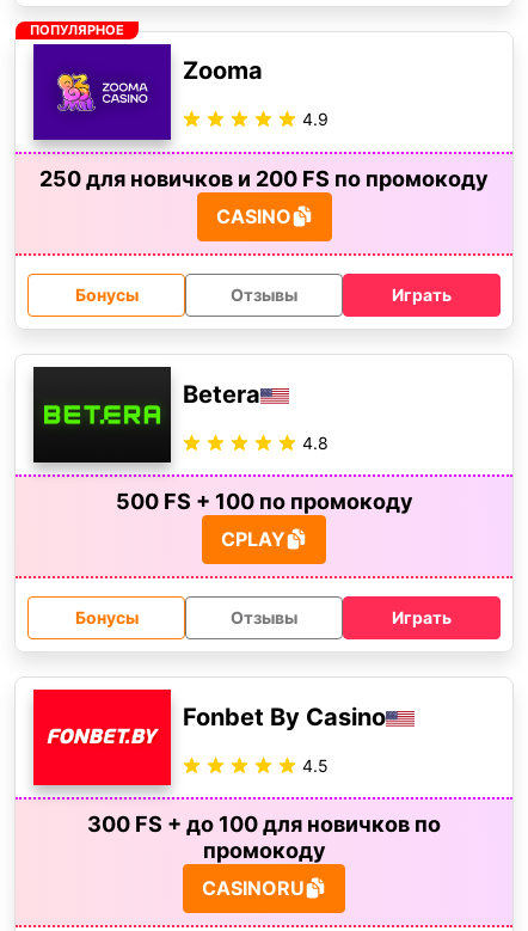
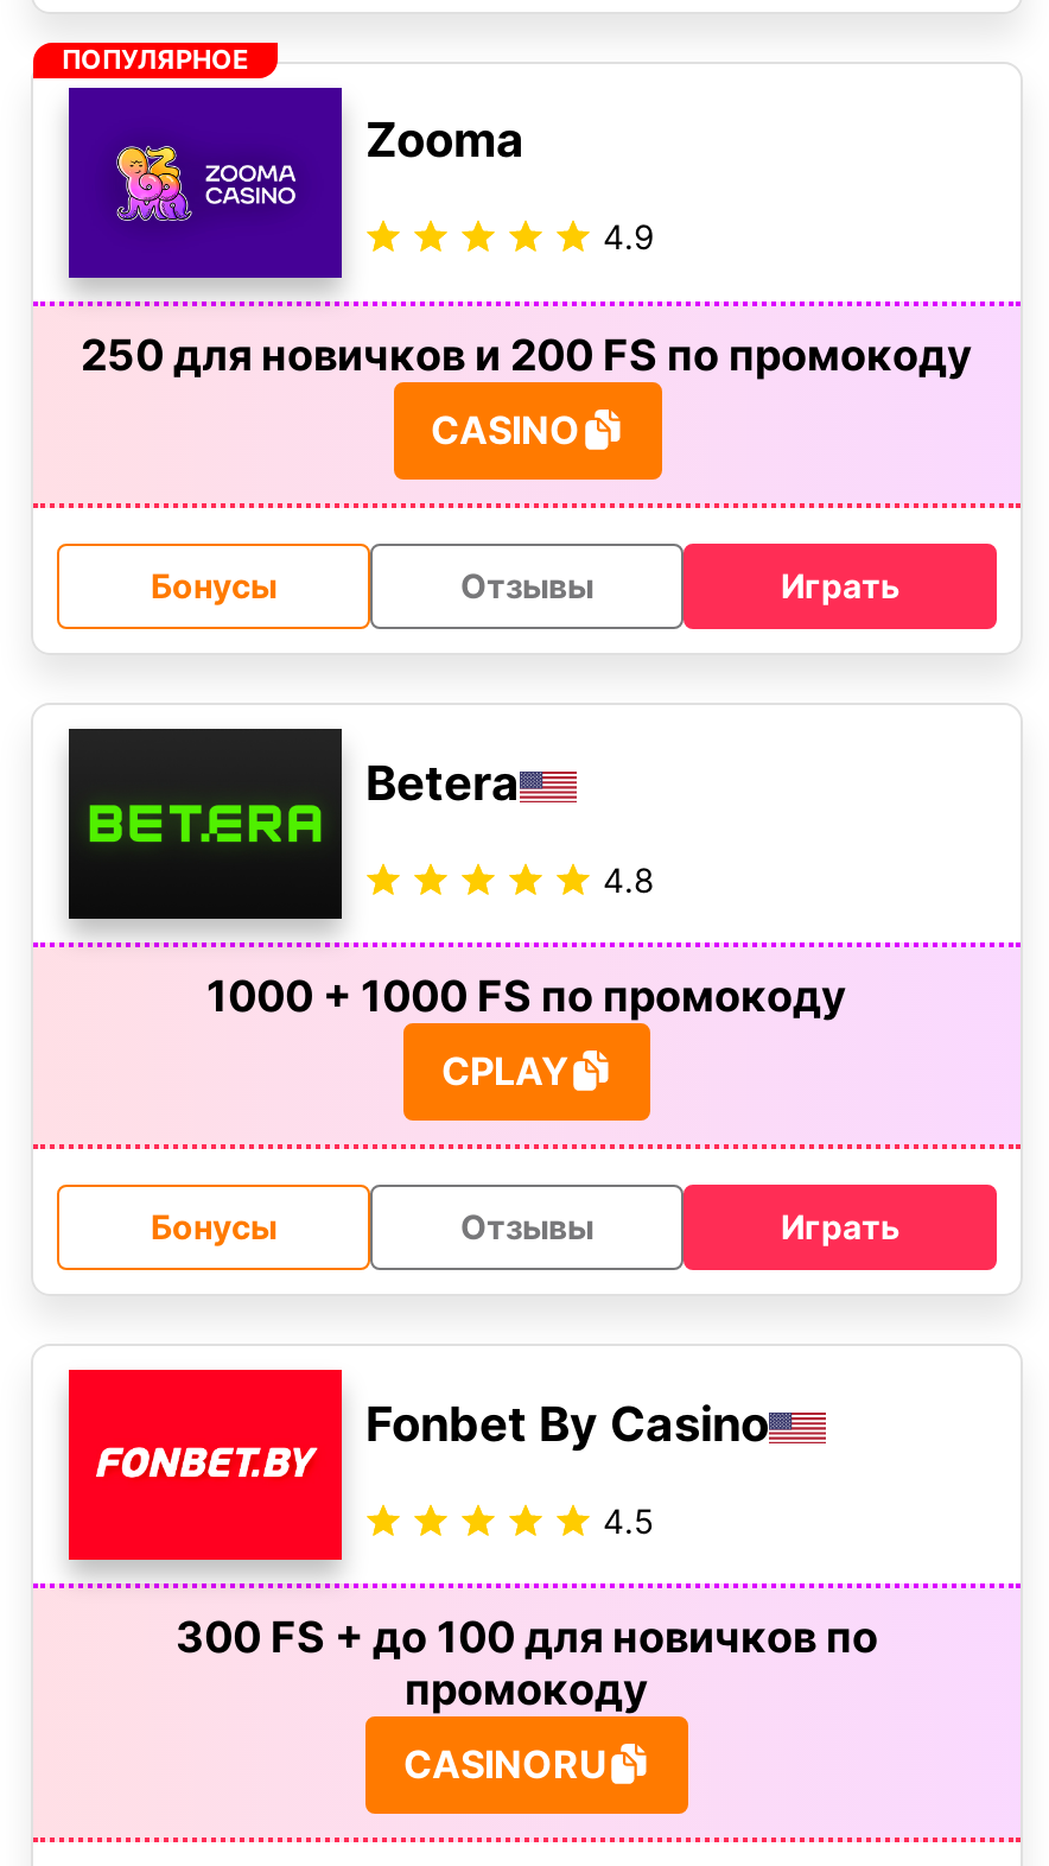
[115,488,413,514] 500 FS + 100 по промокоду -> [206,970,847,1020] 1000 + 1000 FS по промокоду

